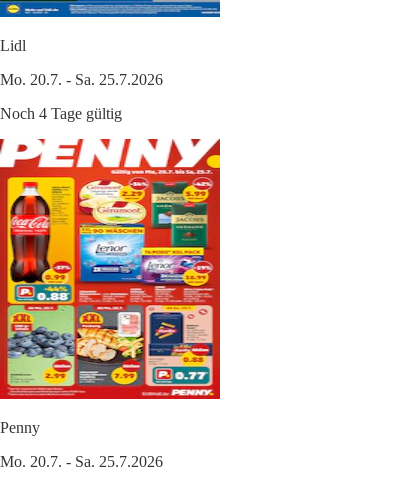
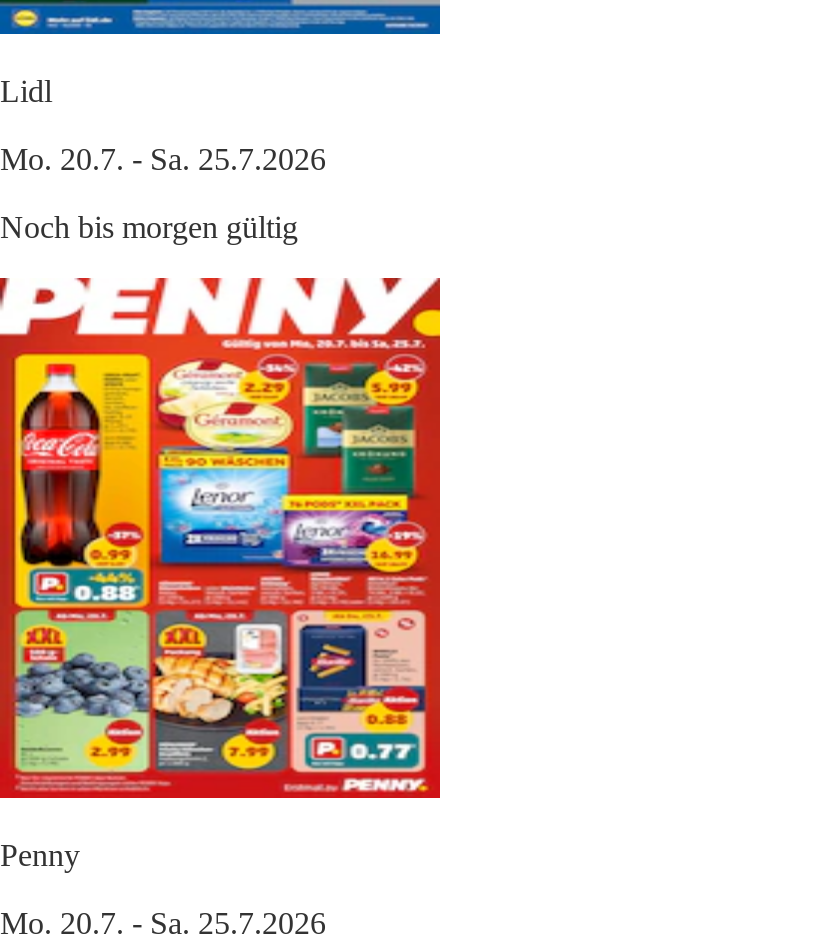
[0,105,122,122] Noch 4 Tage gültig -> [0,211,298,245] Noch bis morgen gültig

